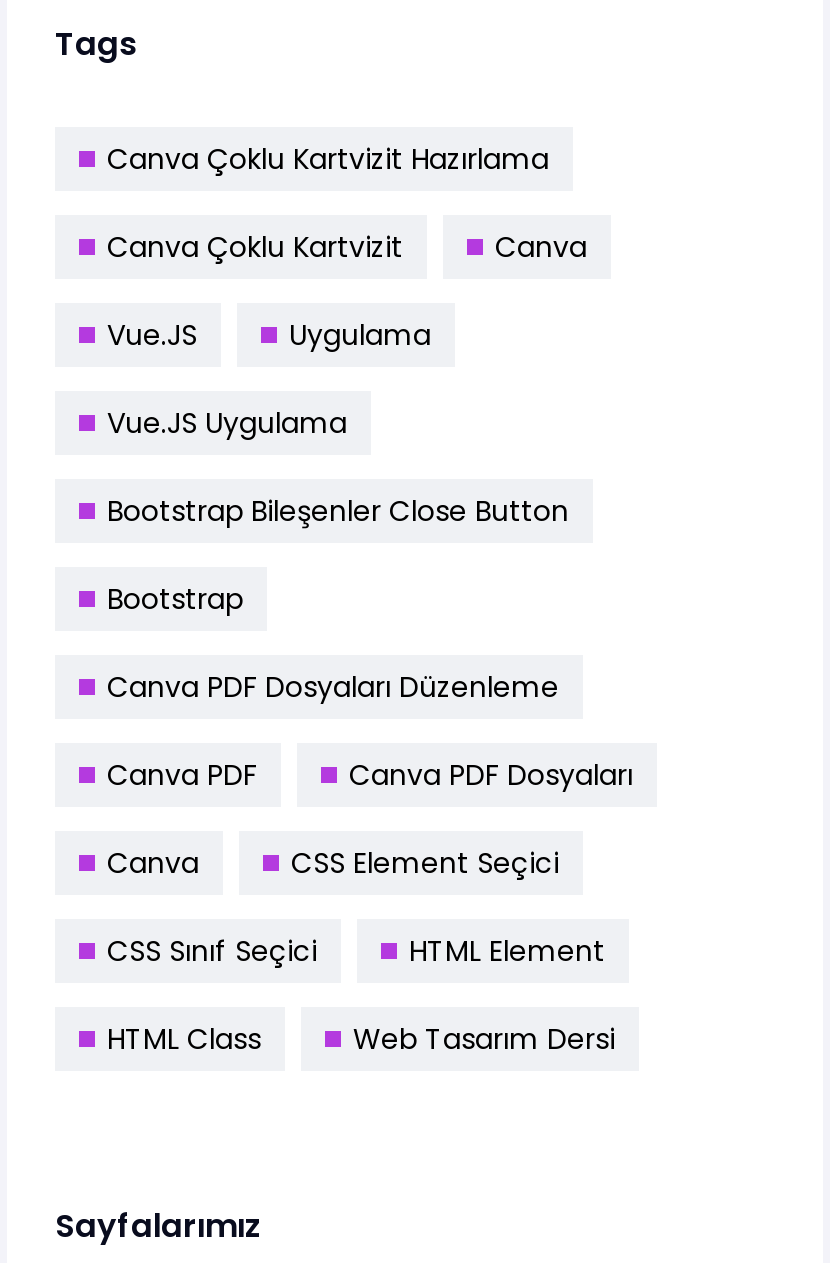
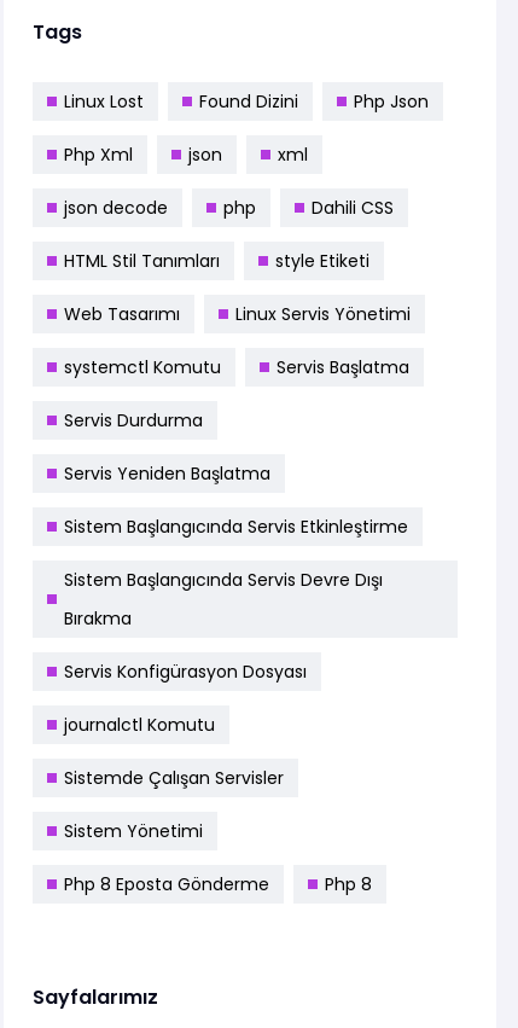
[107,138,633,1058] Canva Çoklu Kartvizit Hazırlama | Canva Çoklu Kartvizit | Canva | Vue.JS | Uygulama | Vue.JS Uygulama | Bootstrap Bileşenler Close Button | Bootstrap | Canva PDF Dosyaları Düzenleme | Canva PDF | Canva PDF Dosyaları | Canva | CSS Element Seçici | CSS Sınıf Seçici | HTML Element | HTML Class | Web Tasarım Dersi -> [64,89,429,896] Linux Lost | Found Dizini | Php Json | Php Xml | json | xml | json decode | php | Dahili CSS | HTML Stil Tanımları | style Etiketi | Web Tasarımı | Linux Servis Yönetimi | systemctl Komutu | Servis Başlatma | Servis Durdurma | Servis Yeniden Başlatma | Sistem Başlangıcında Servis Etkinleştirme | Sistem Başlangıcında Servis Devre Dışı | Bırakma | Servis Konfigürasyon Dosyası | journalctl Komutu | Sistemde Çalışan Servisler | Sistem Yönetimi | Php 8 Eposta Gönderme | Php 8

